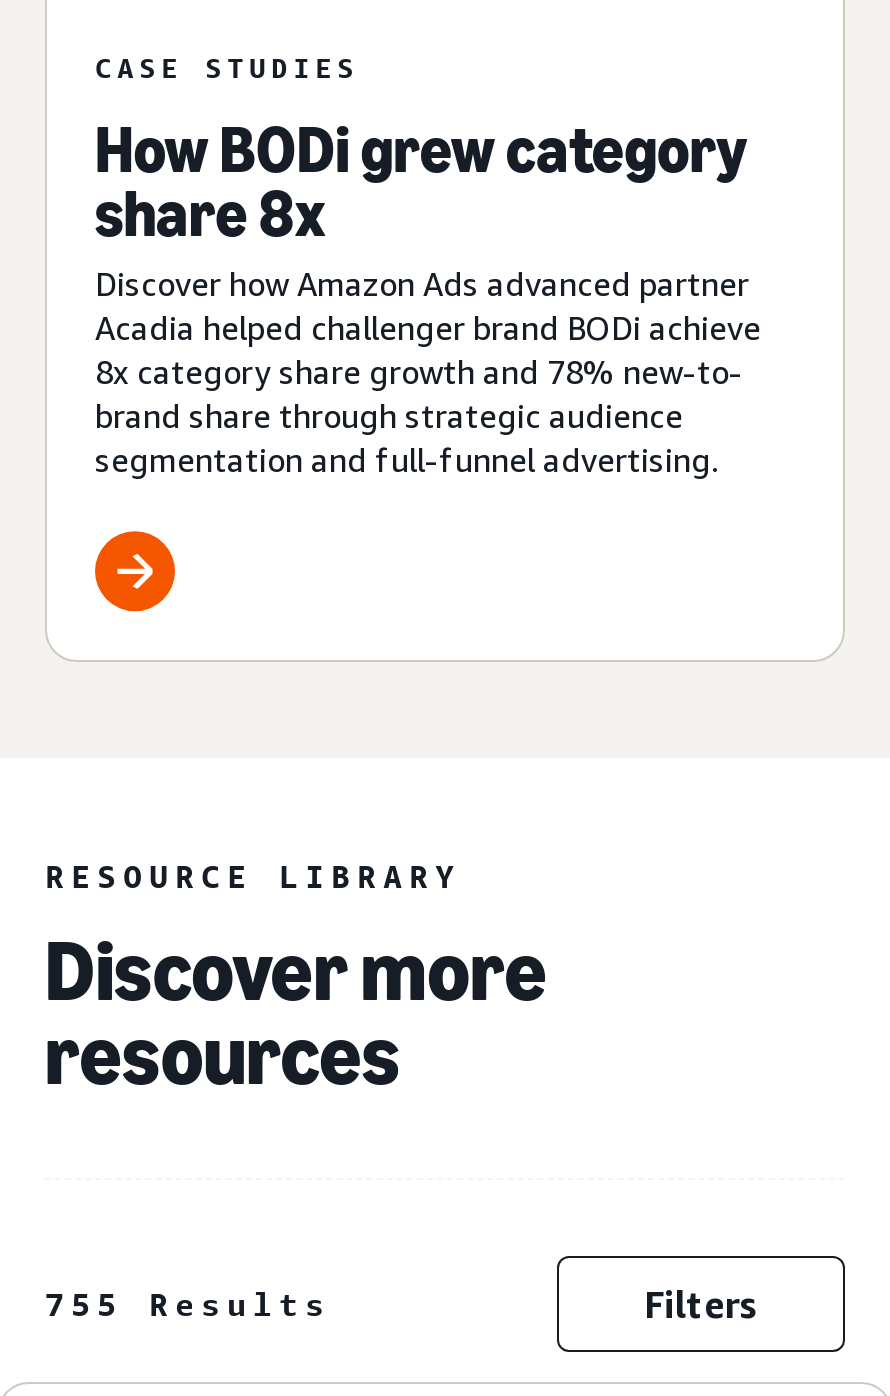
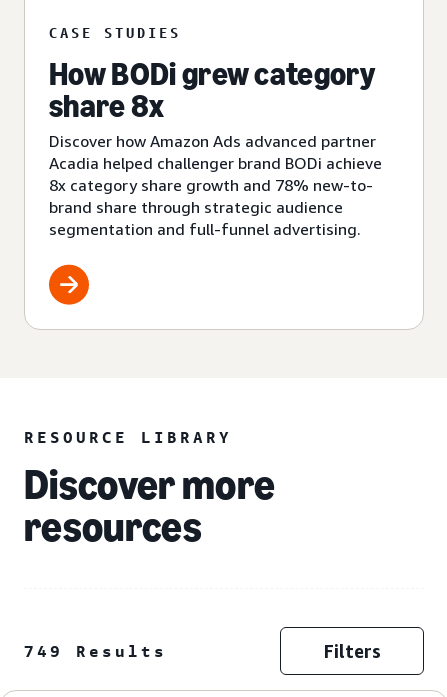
[45,1285,331,1325] 755 Results -> [24,641,167,661] 749 Results

